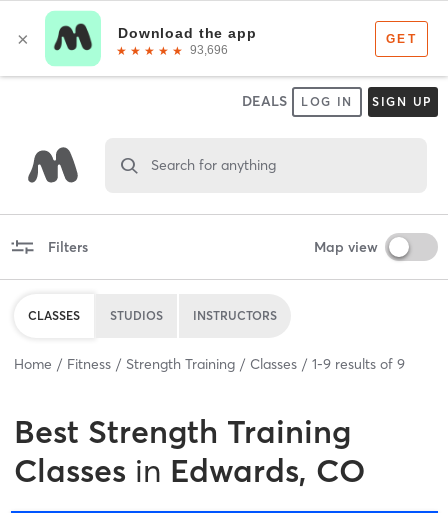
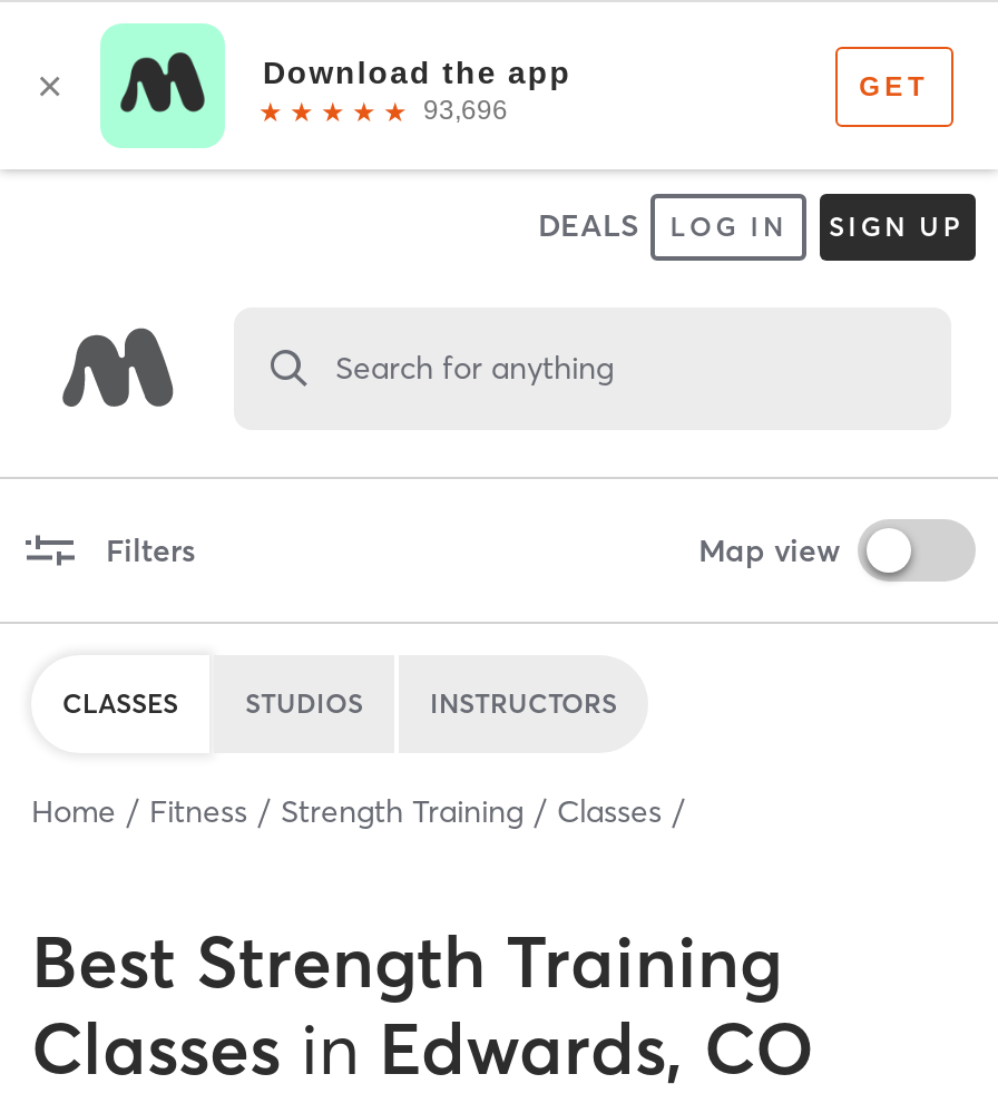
[312,354,405,372] 1-9 results of 9 -> none

